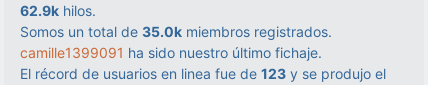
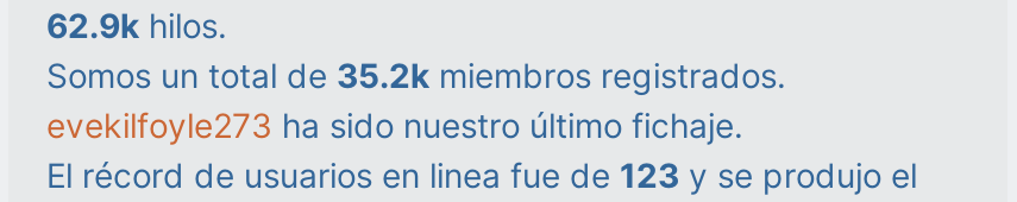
[20,23,332,40] Somos un total de 35.0k miembros registrados. -> [46,54,786,95] Somos un total de 35.2k miembros registrados.
[20,44,322,61] camille1399091 ha sido nuestro último fichaje. -> [46,104,743,144] evekilfoyle273 ha sido nuestro último fichaje.

